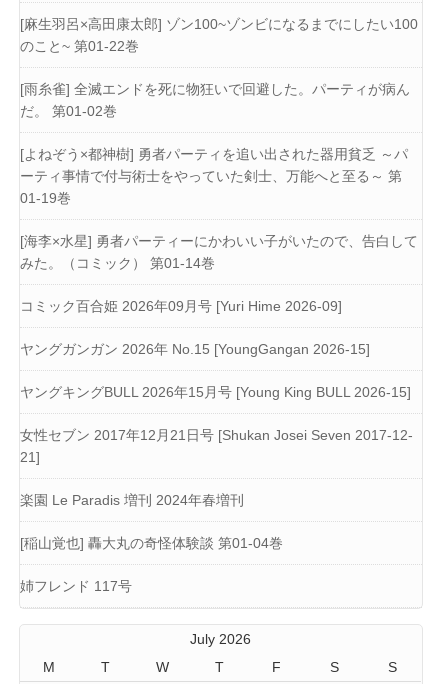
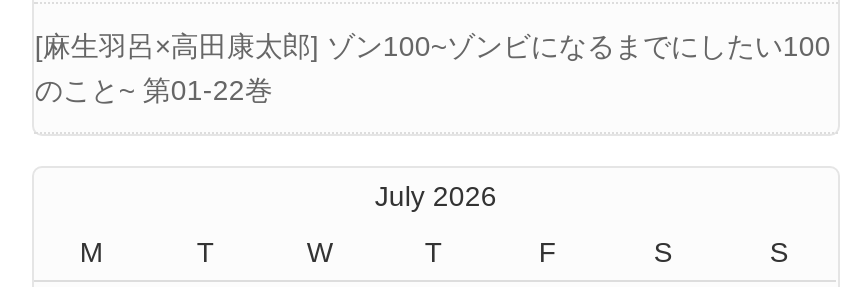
[20,81,418,594] [雨糸雀] 全滅エンドを死に物狂いで回避した。パーティが病ん | だ。 第01-02巻 | [よねぞう×都神樹] 勇者パーティを追い出された器用貧乏 ～パ | ーティ事情で付与術士をやっていた剣士、万能へと至る～ 第 | 01-19巻 | [海李×水星] 勇者パーティーにかわいい子がいたので、告白して | みた。（コミック） 第01-14巻 | コミック百合姫 2026年09月号 [Yuri Hime 2026-09] | ヤングガンガン 2026年 No.15 [YoungGangan 2026-15] | ヤングキングBULL 2026年15月号 [Young King BULL 2026-15] | 女性セブン 2017年12月21日号 [Shukan Josei Seven 2017-12- | 21] | 楽園 Le Paradis 増刊 2024年春増刊 | [稲山覚也] 轟大丸の奇怪体験談 第01-04巻 | 姉フレンド 117号 -> none

